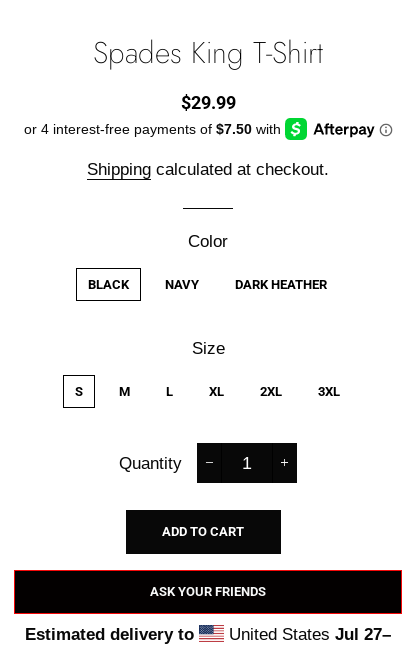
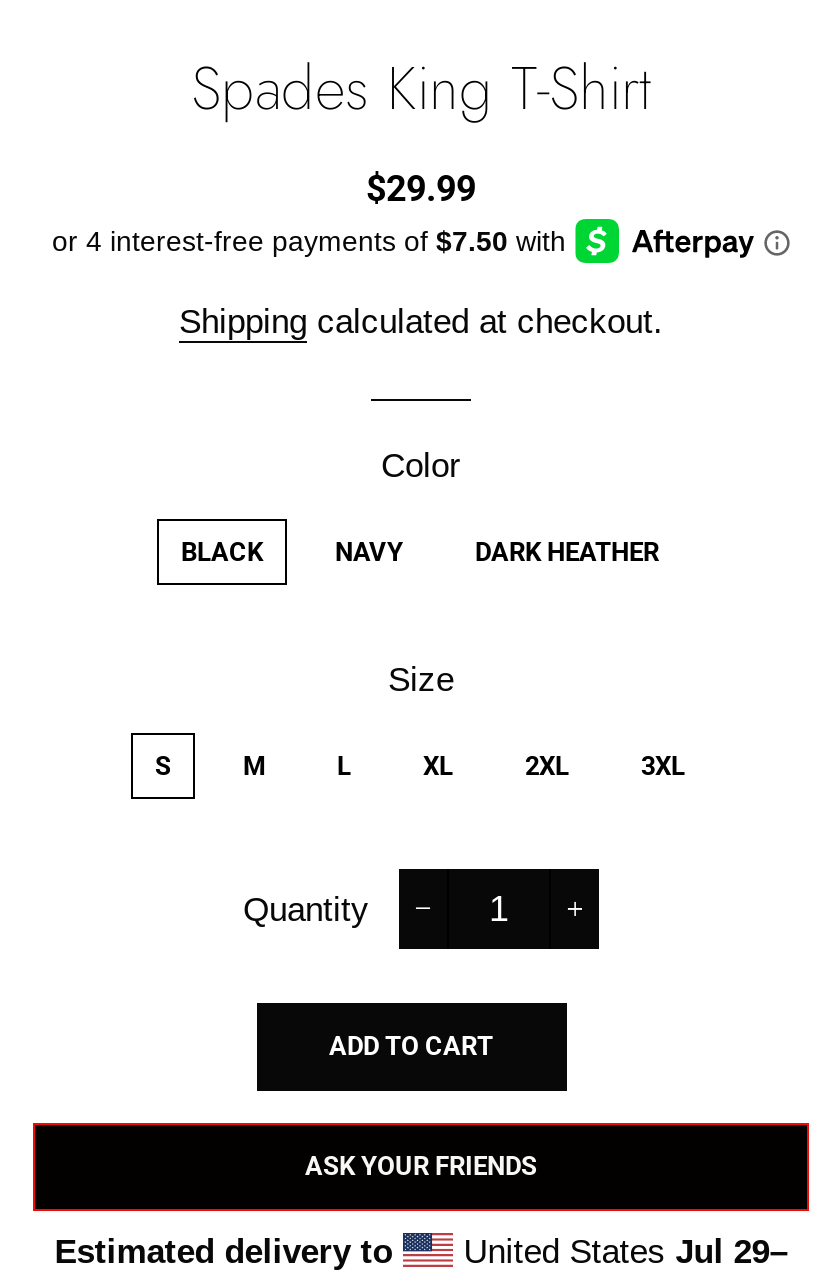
[224,625,391,644] United States Jul 27– -> [453,1234,787,1272] United States Jul 29–

